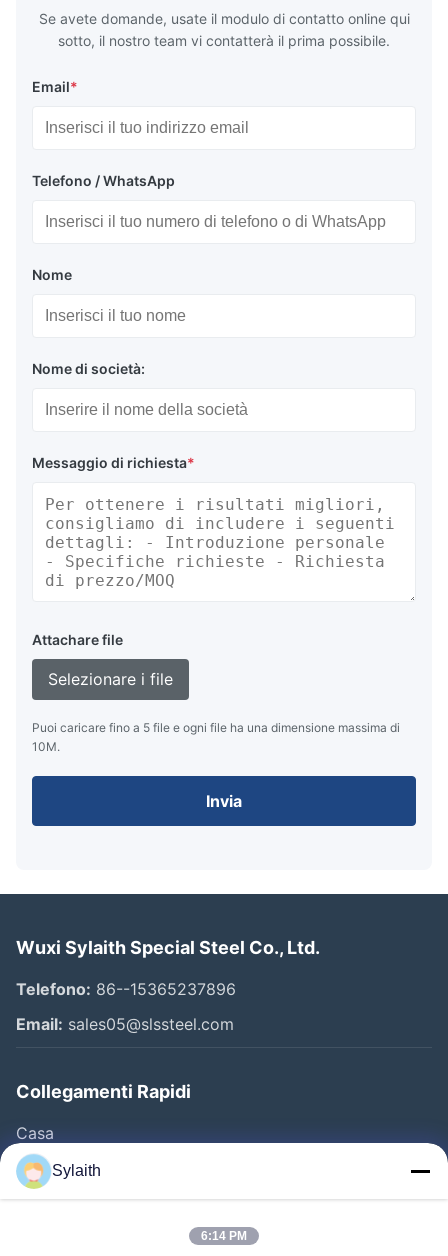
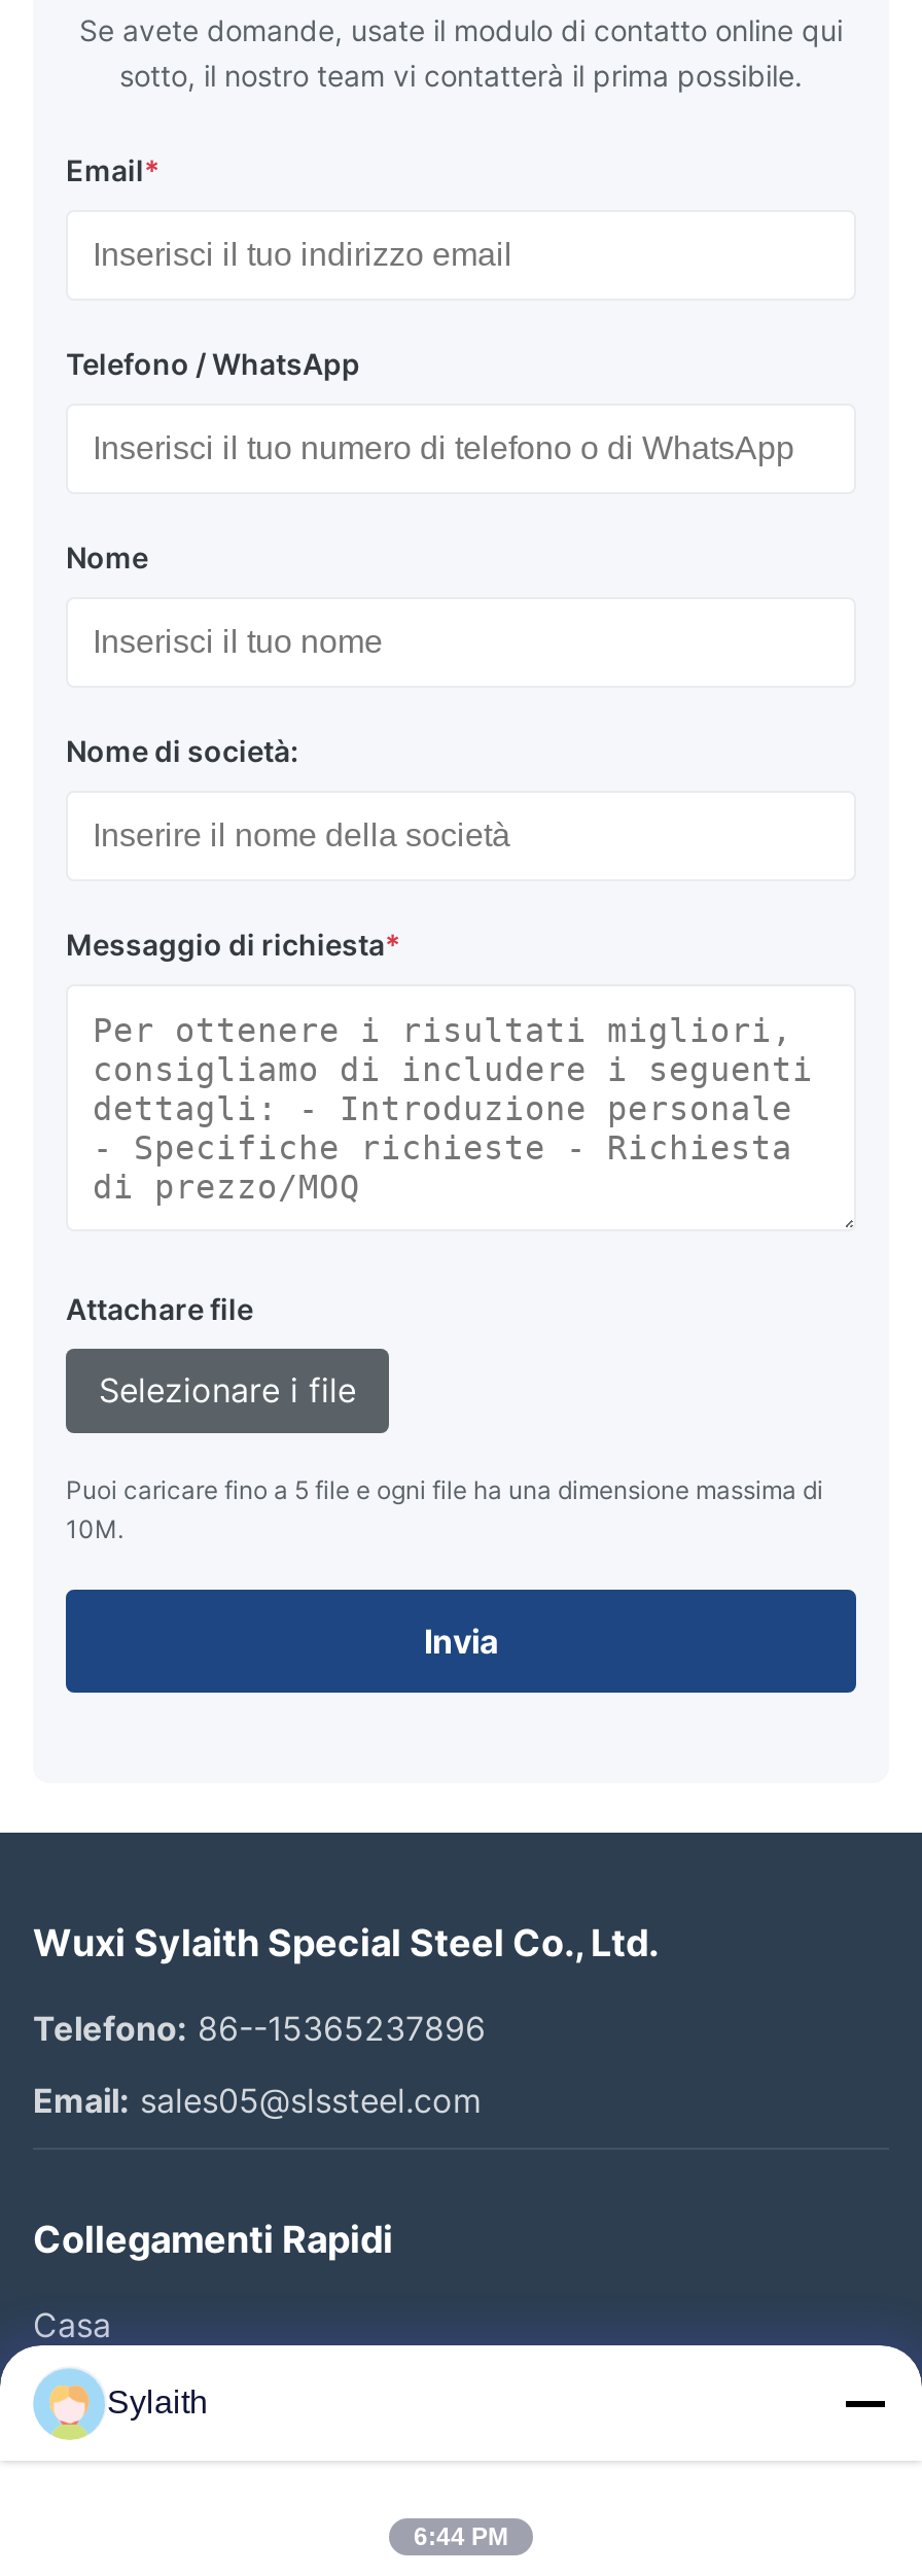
[201,1229,247,1243] 6:14 PM -> [414,2522,508,2551] 6:44 PM

